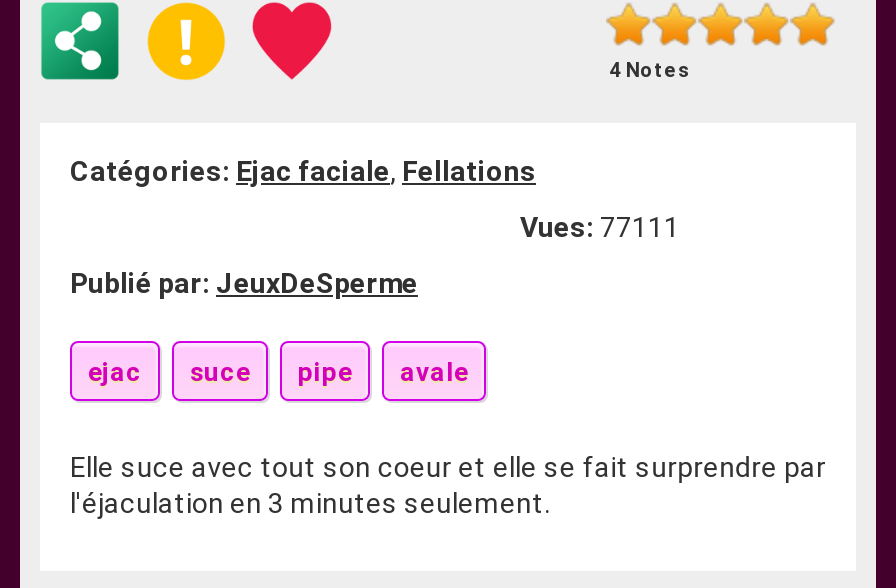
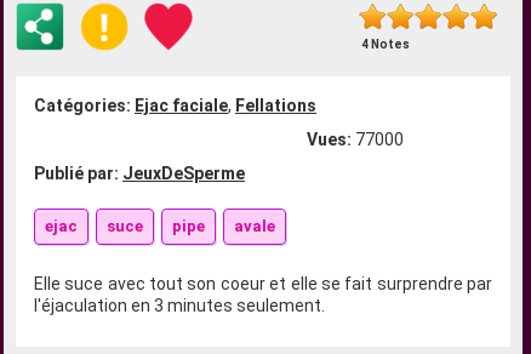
[520,212,680,244] Vues: 77111 -> [307,129,404,149] Vues: 77000

